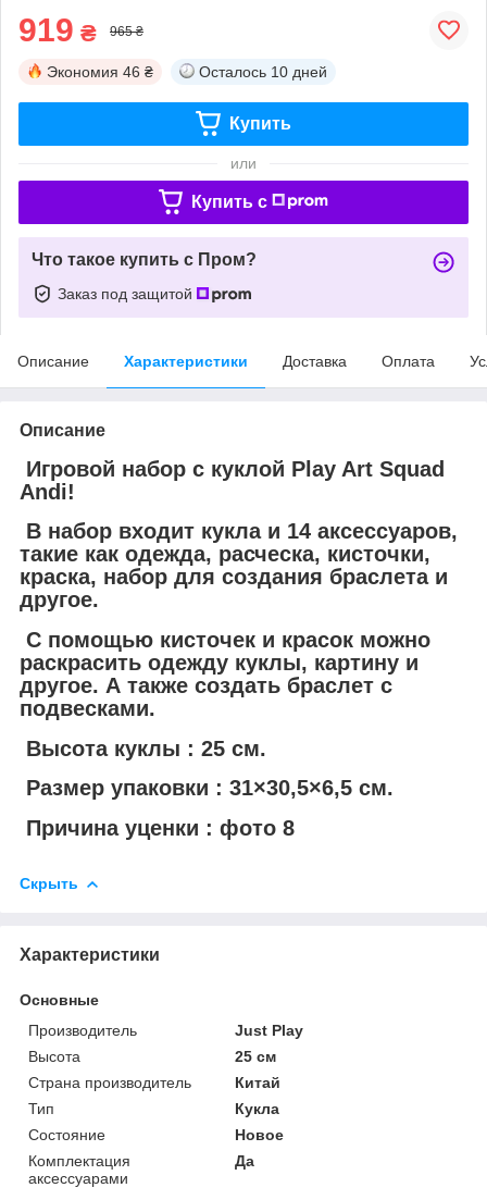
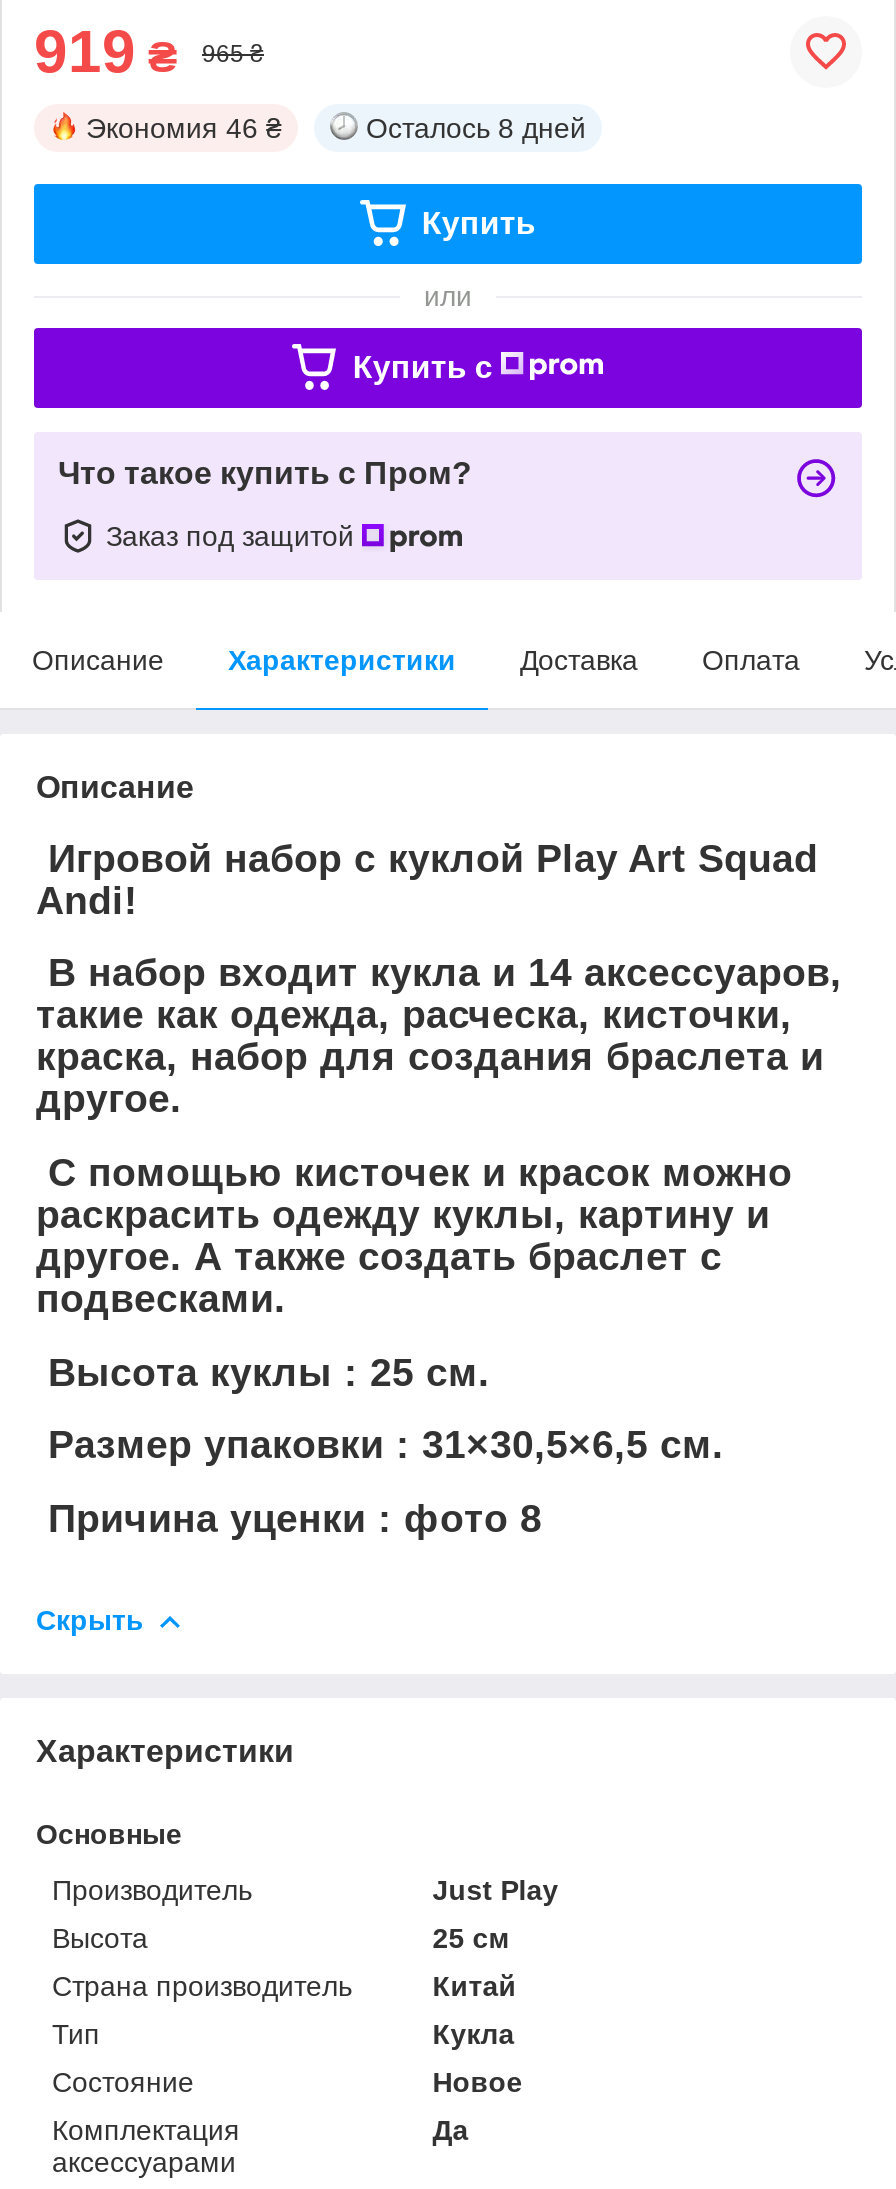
[199,63,327,80] Осталось 10 дней -> [366,112,586,144] Осталось 8 дней

